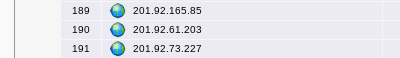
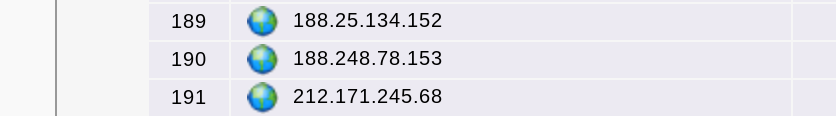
[133,5,202,16] 201.92.165.85 -> [293,9,443,31] 188.25.134.152
[133,24,202,35] 201.92.61.203 -> [293,47,443,69] 188.248.78.153
[133,43,202,54] 201.92.73.227 -> [293,85,443,107] 212.171.245.68

